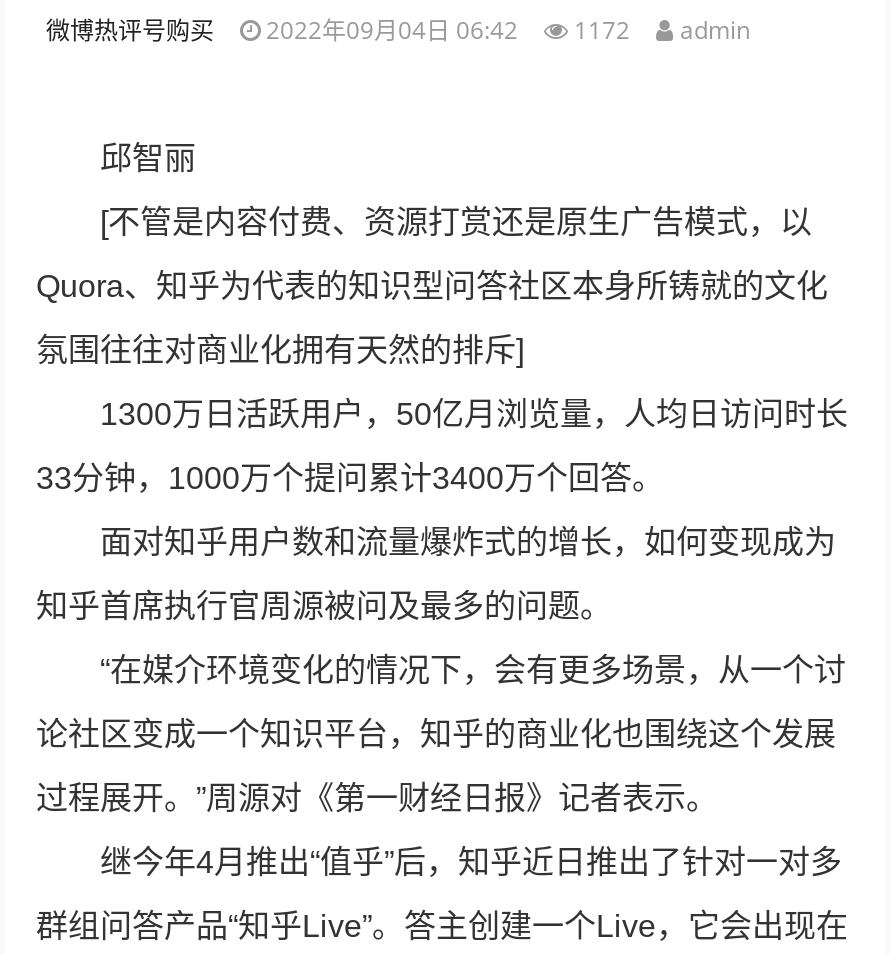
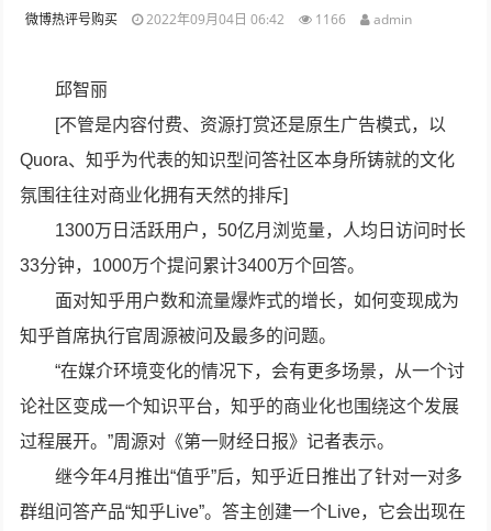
[46,13,750,47] 微博热评号购买 2022年09月04日 06:42 1172 admin -> [26,10,412,29] 微博热评号购买 2022年09月04日 06:42 1166 admin

